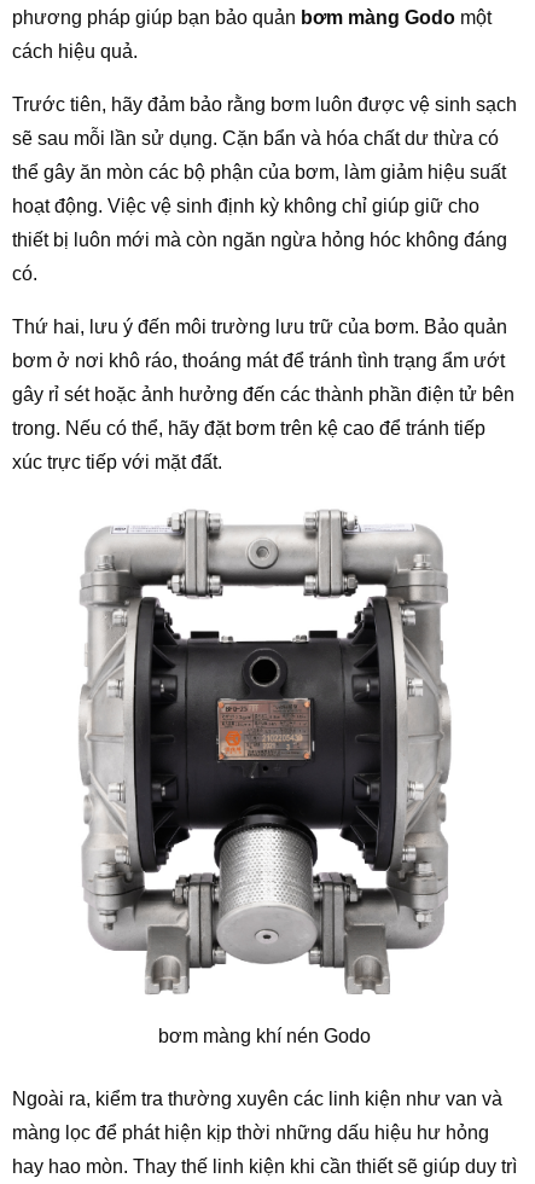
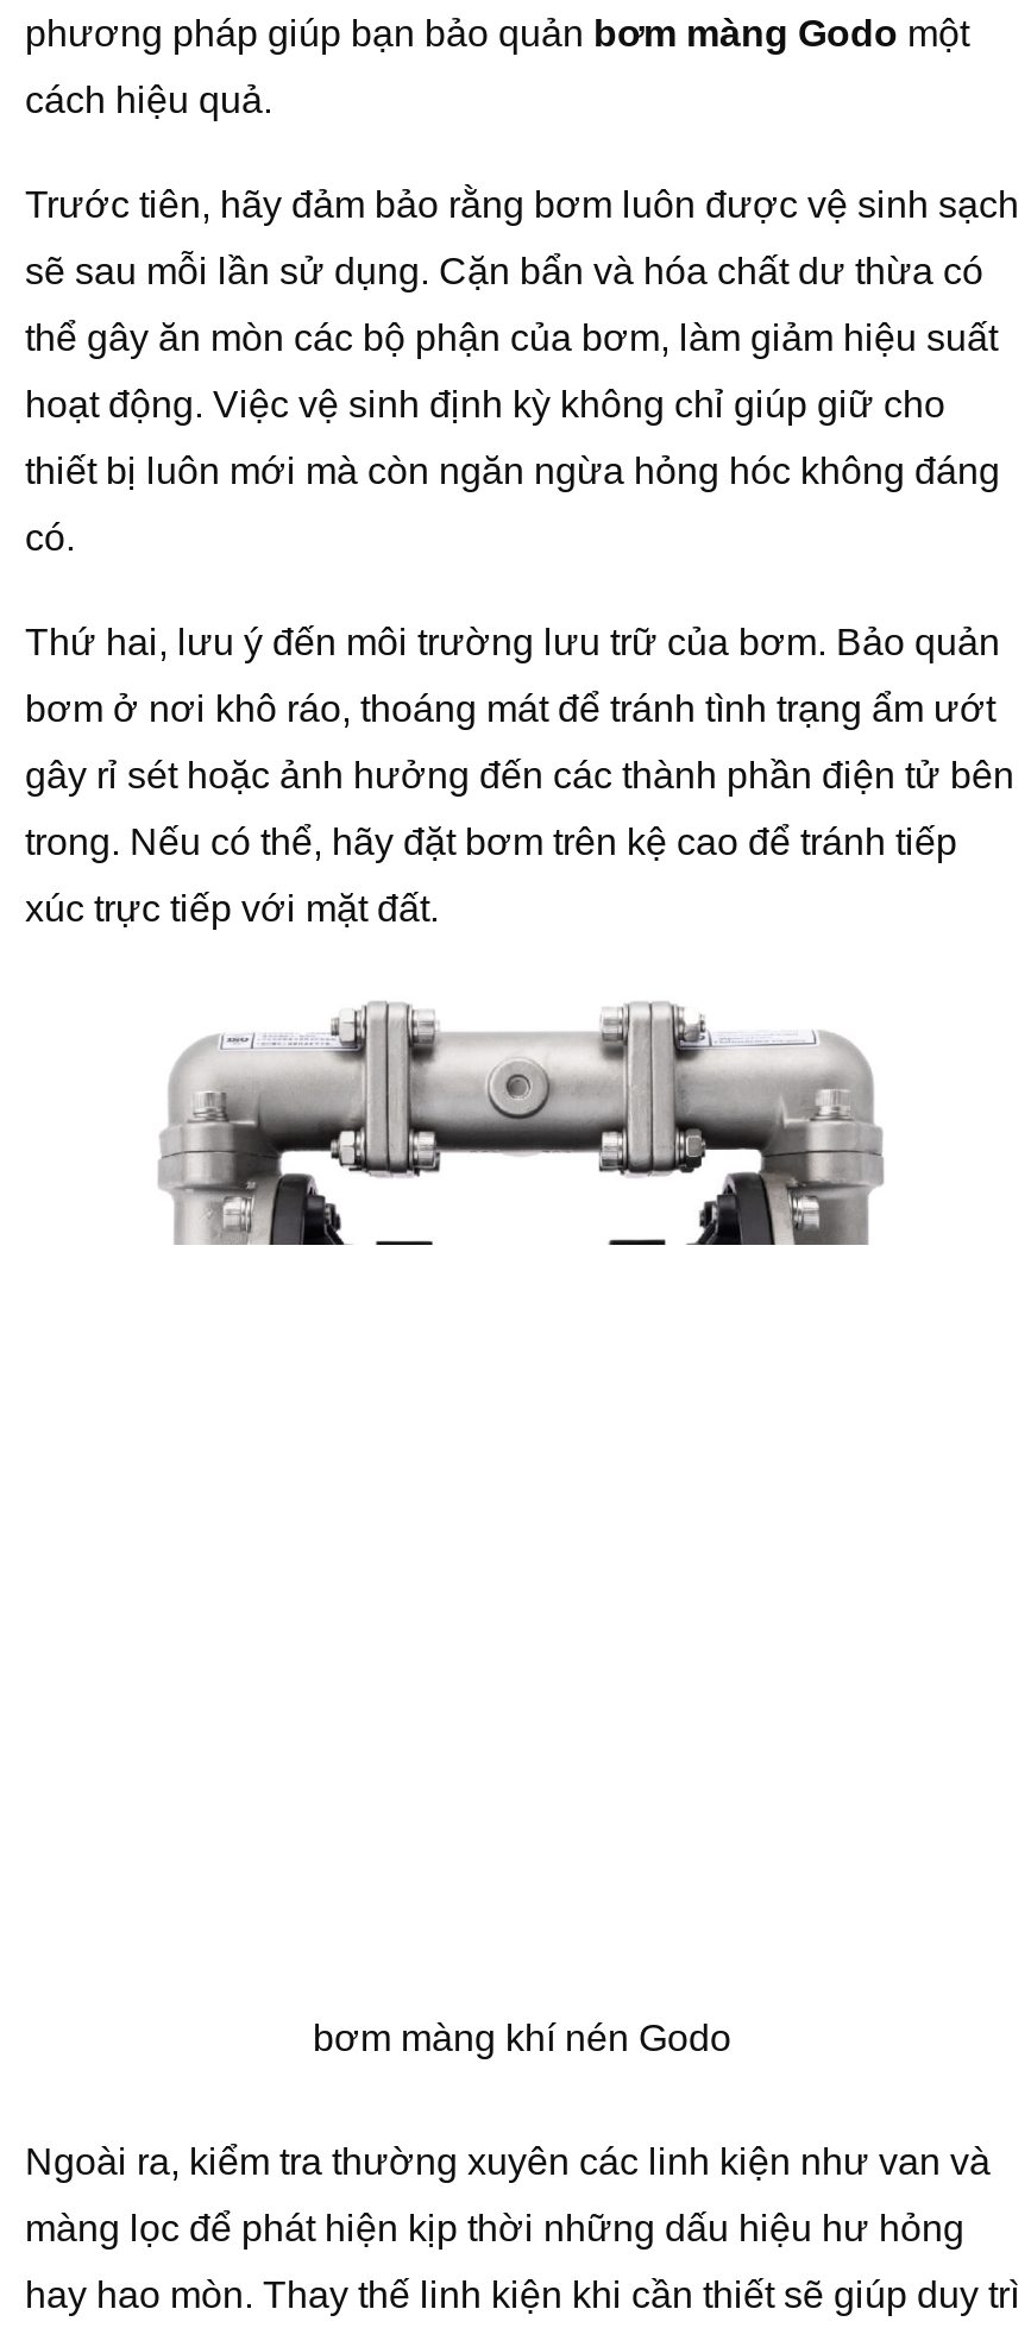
[78,632,452,996] [image] -> none

